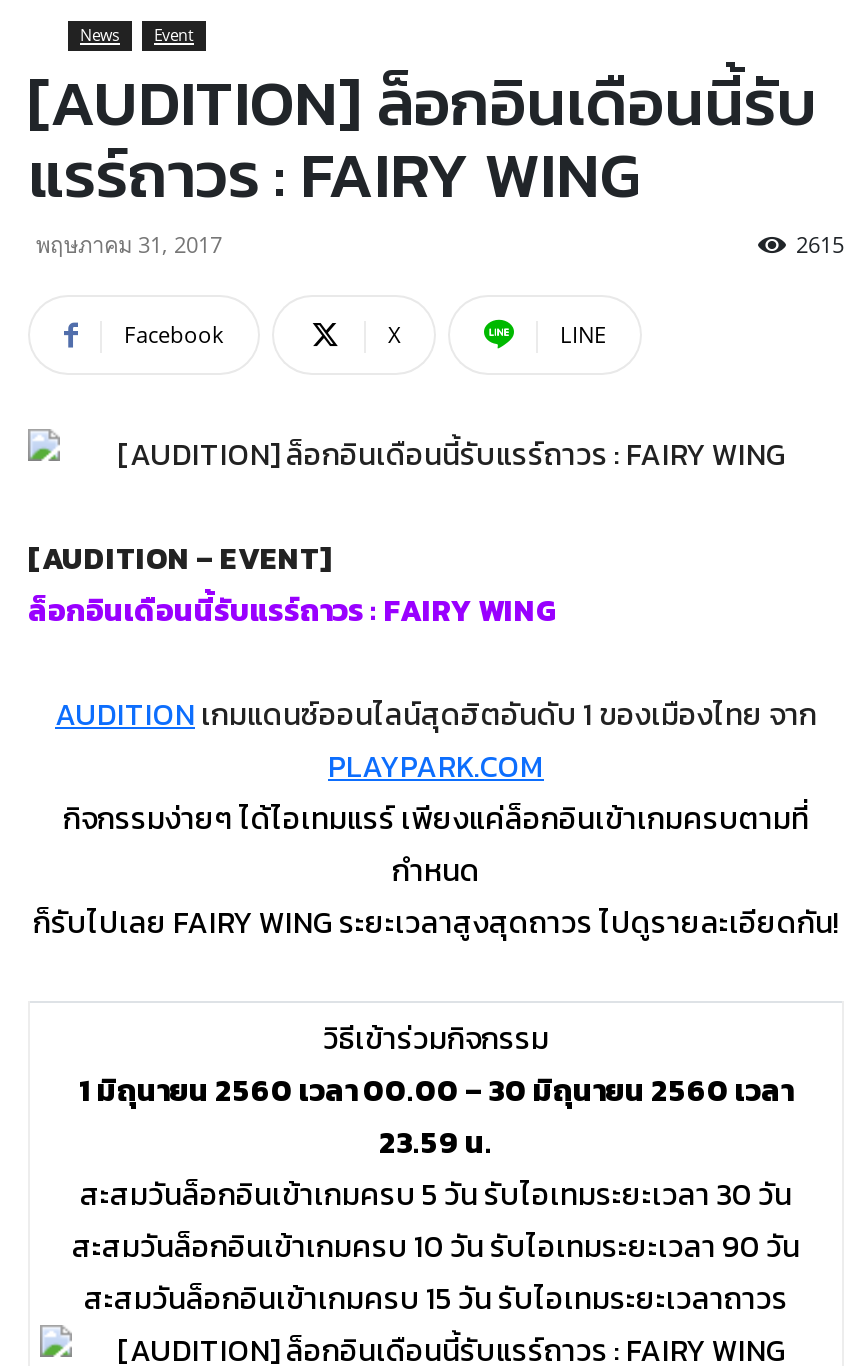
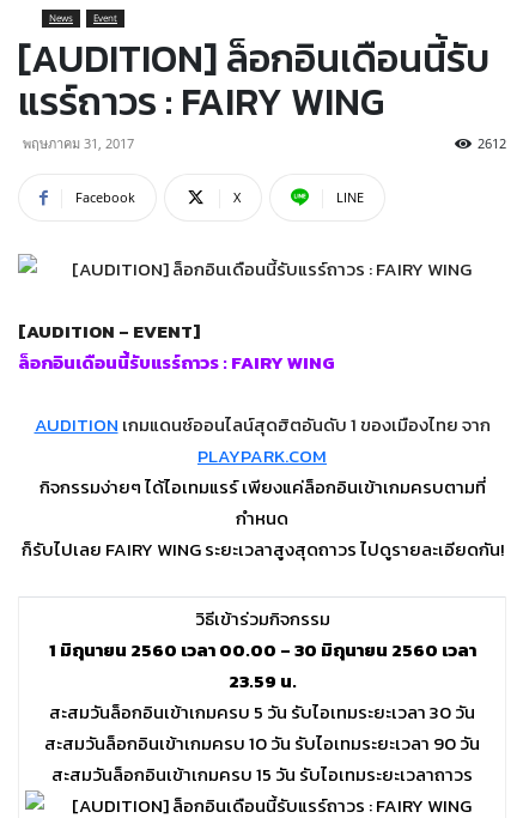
[796,229,844,259] 2615 -> [478,134,506,152] 2612

